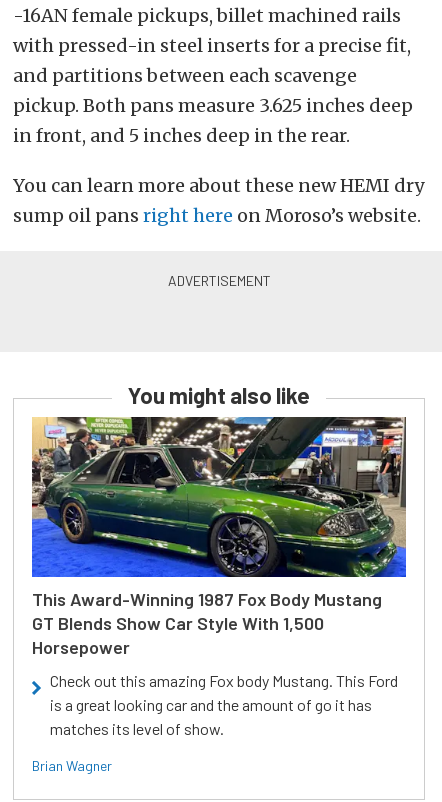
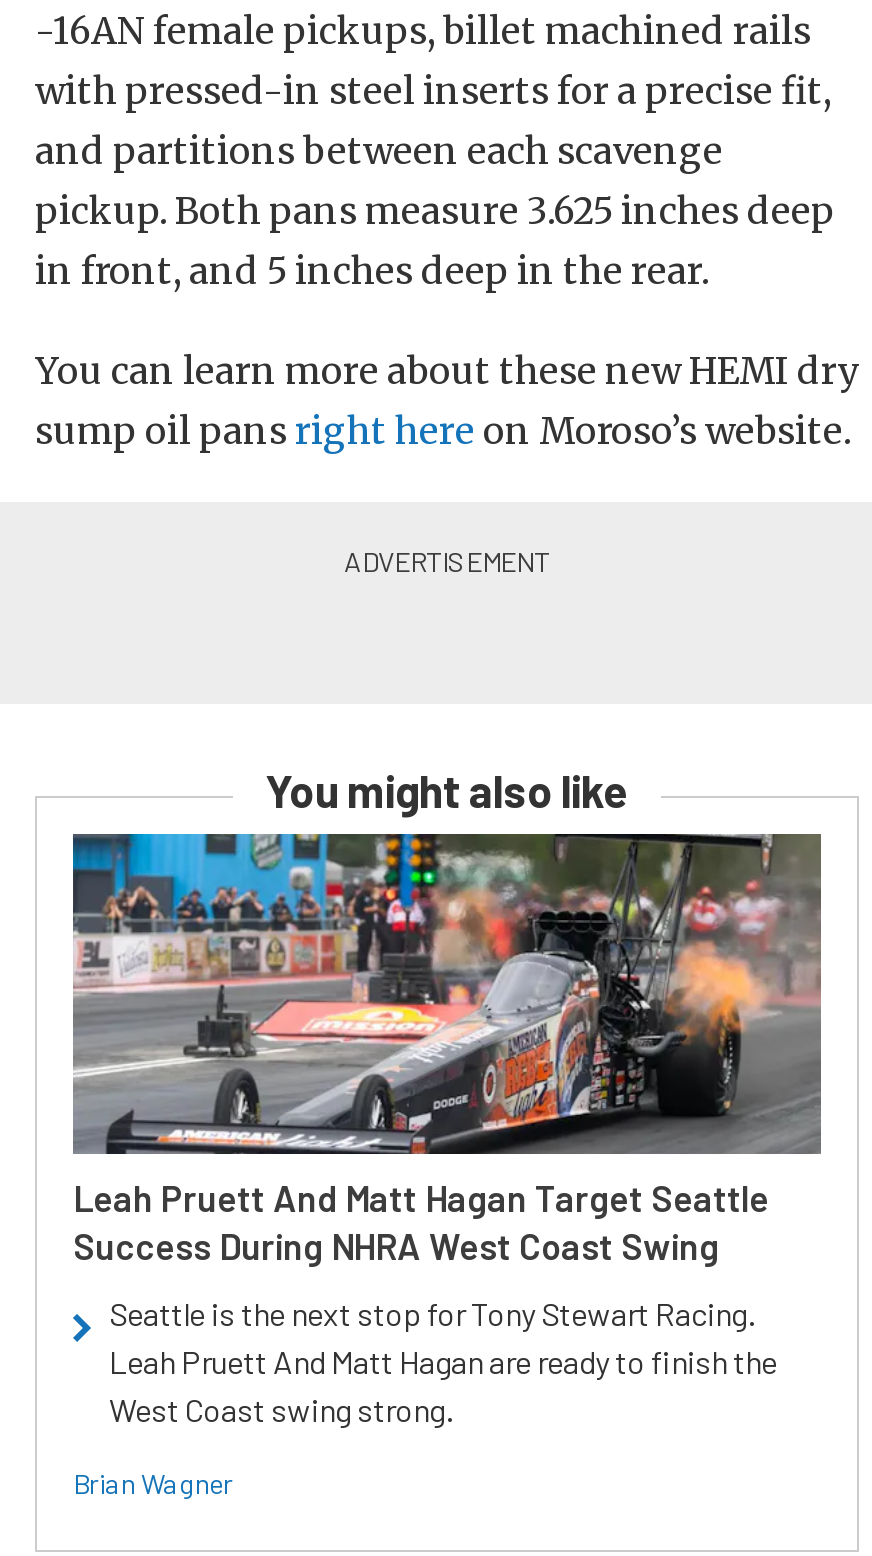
[31,416,407,658] [image] | This Award-Winning 1987 Fox Body Mustang | GT Blends Show Car Style With 1,500 | Horsepower -> [71,832,823,1268] [image] | Leah Pruett And Matt Hagan Target Seattle | Success During NHRA West Coast Swing
[50,671,398,738] Check out this amazing Fox body Mustang. This Ford | is a great looking car and the amount of go it has | matches its level of show. -> [109,1294,777,1428] Seattle is the next stop for Tony Stewart Racing. | Leah Pruett And Matt Hagan are ready to finish the | West Coast swing strong.

